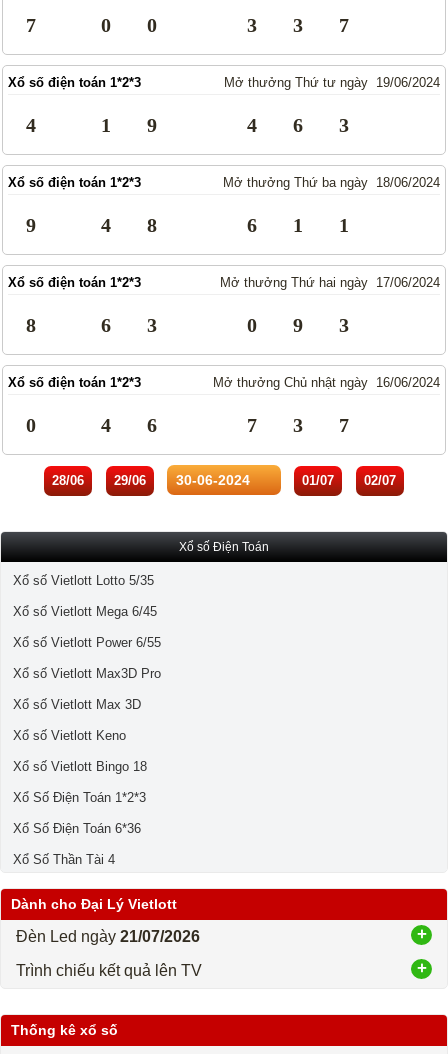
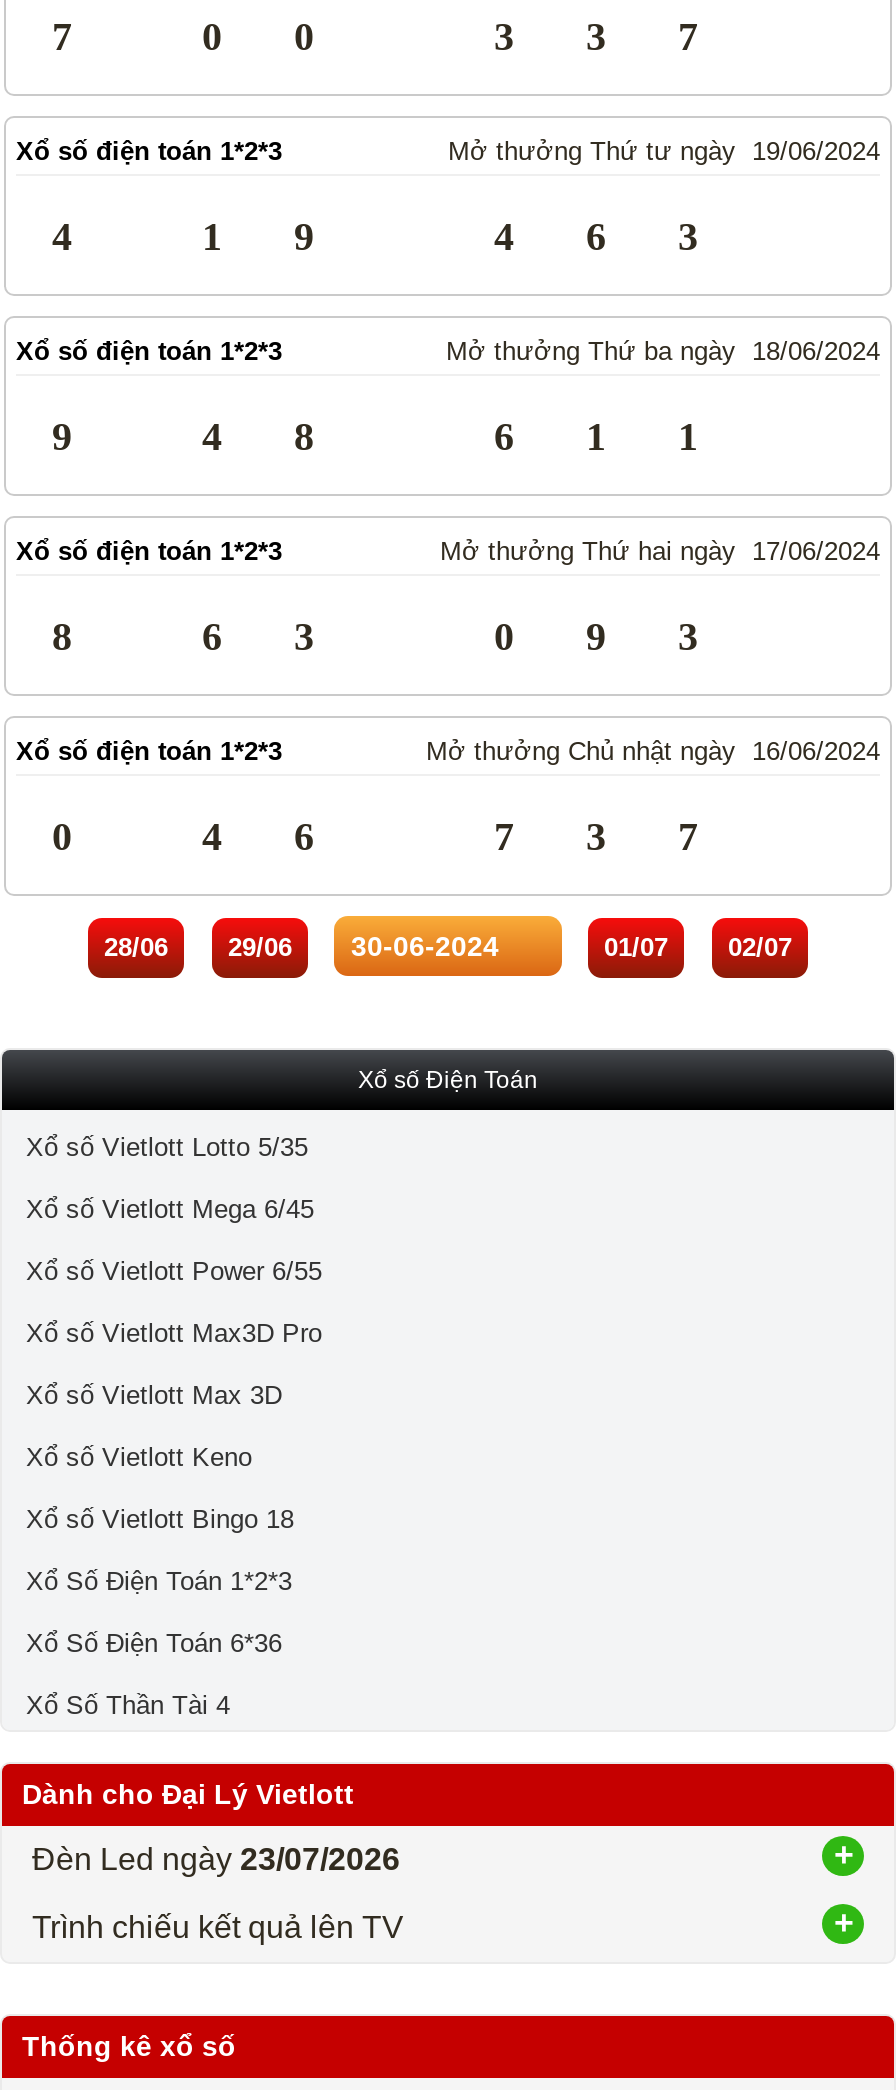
[16,928,200,945] Đèn Led ngày 21/07/2026 -> [32,1842,400,1876] Đèn Led ngày 23/07/2026

